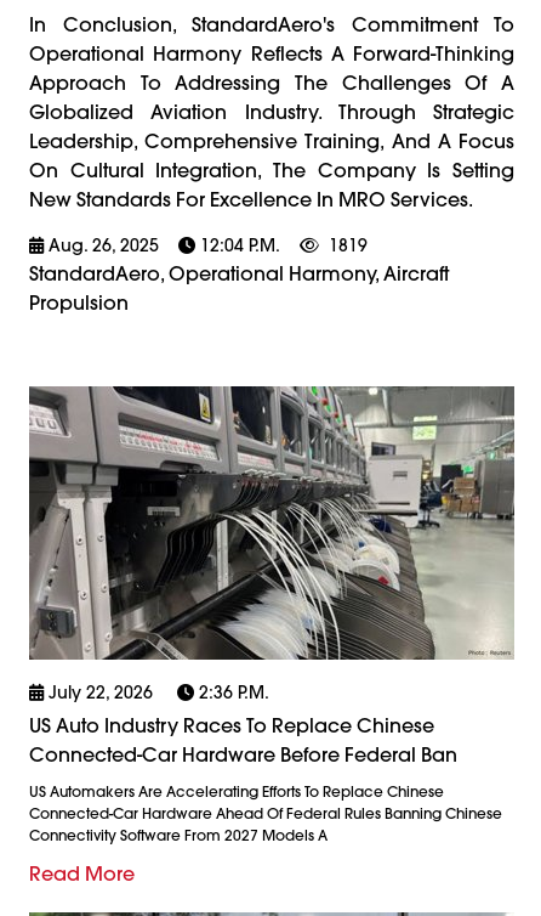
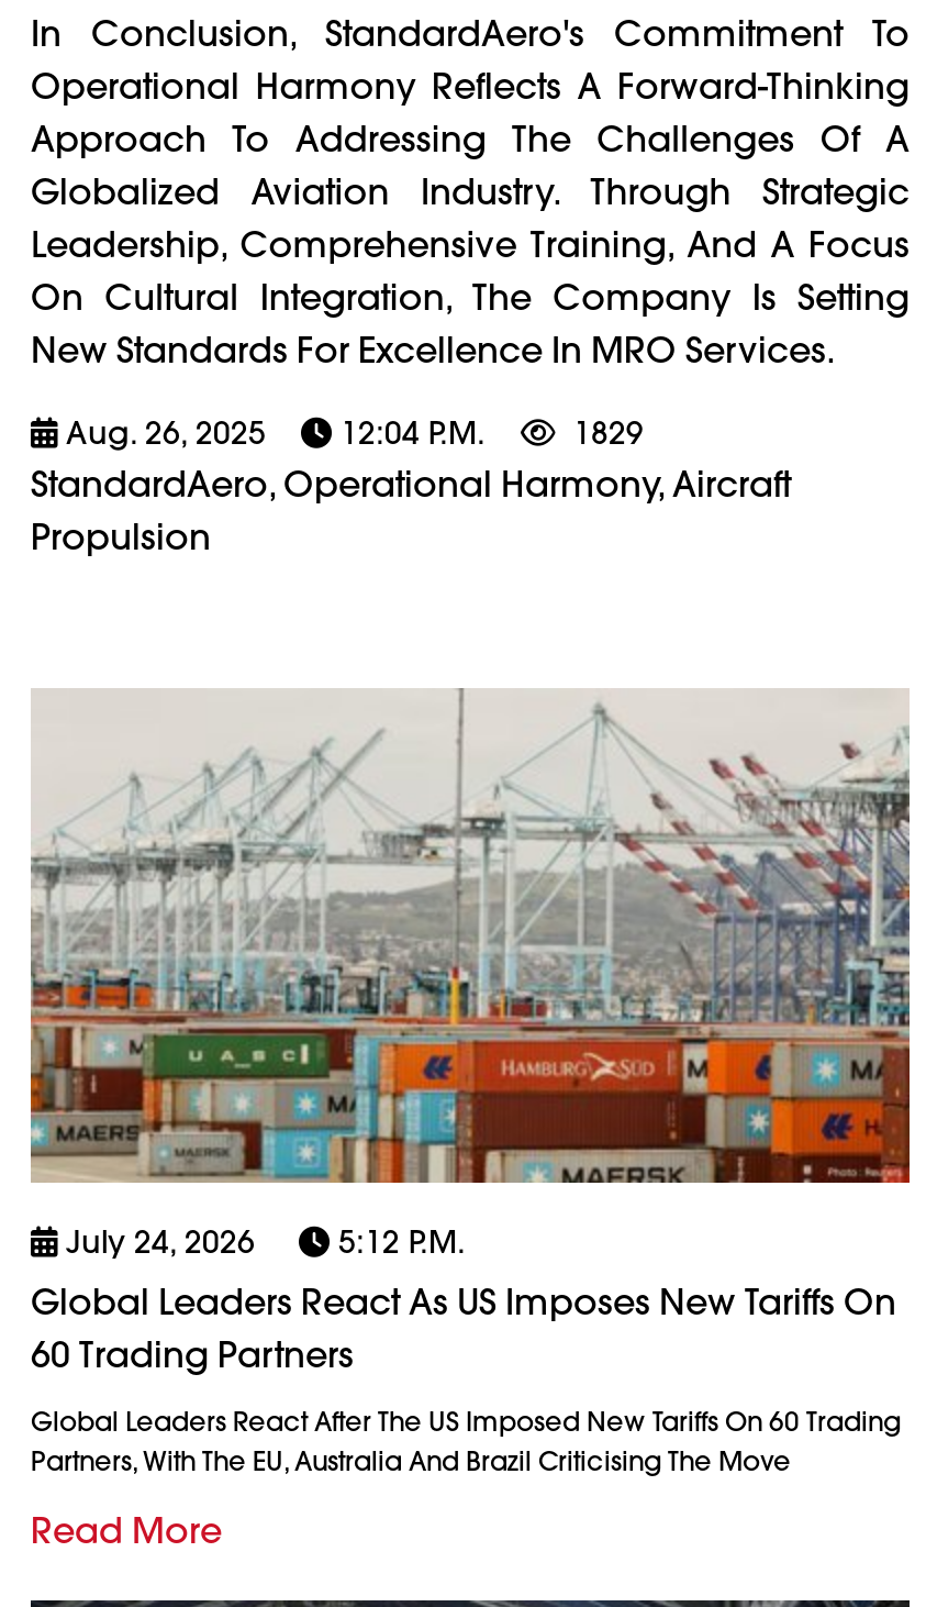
[329,234,368,256] 1819 -> [573,412,644,452] 1829
[28,385,514,766] [image] | July 22, 2026 | 2:36 P.m. | US Auto Industry Races To Replace Chinese | Connected-Car Hardware Before Federal Ban -> [29,688,910,1375] [image] | July 24, 2026 | 5:12 P.m. | Global Leaders React As US Imposes New Tariffs On | 60 Trading Partners
[29,782,502,844] US Automakers Are Accelerating Efforts To Replace Chinese | Connected-Car Hardware Ahead Of Federal Rules Banning Chinese | Connectivity Software From 2027 Models A -> [31,1404,901,1476] Global Leaders React After The US Imposed New Tariffs On 60 Trading | Partners, With The EU, Australia And Brazil Criticising The Move

